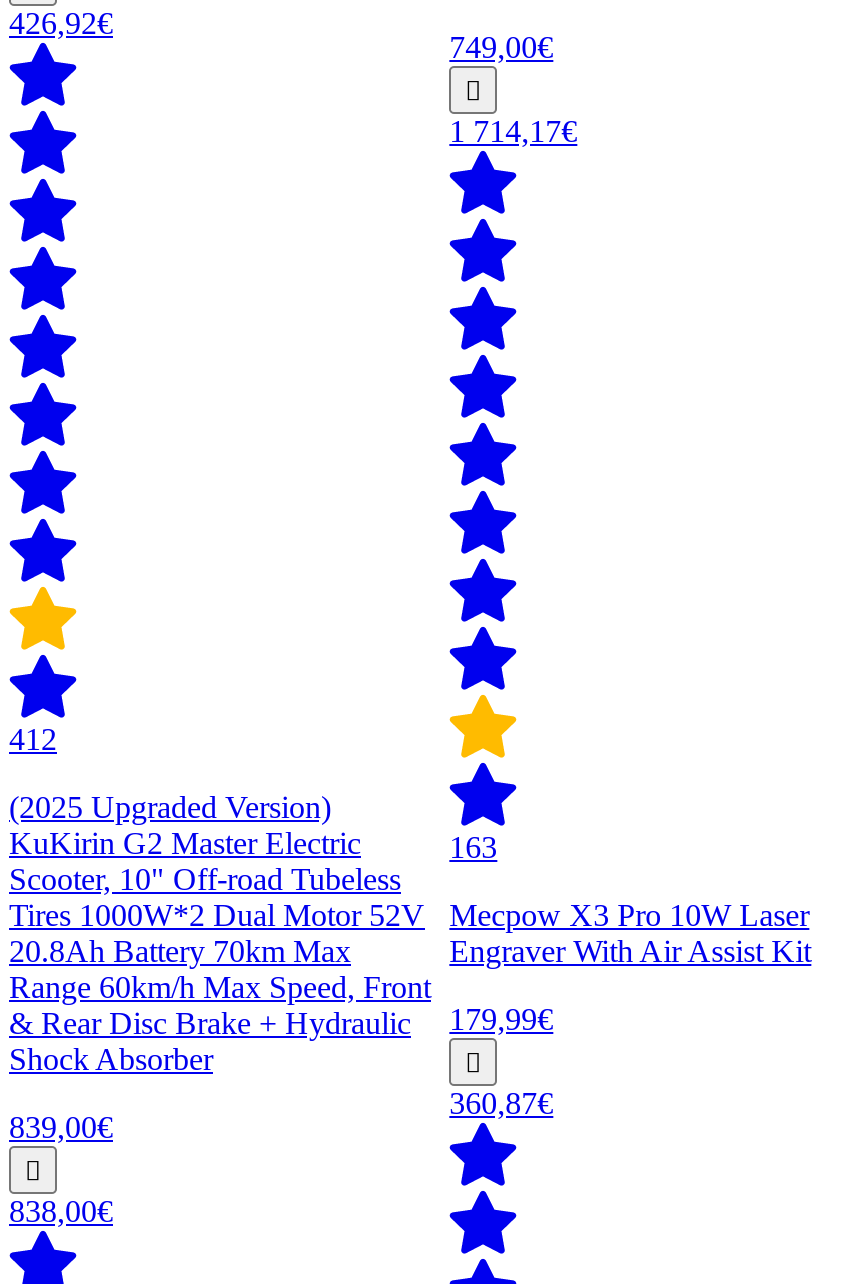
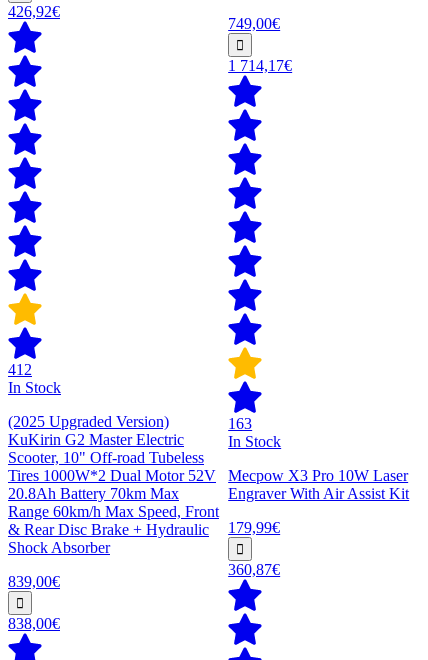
none -> [8,379,61,396] In Stock
none -> [228,433,281,450] In Stock

